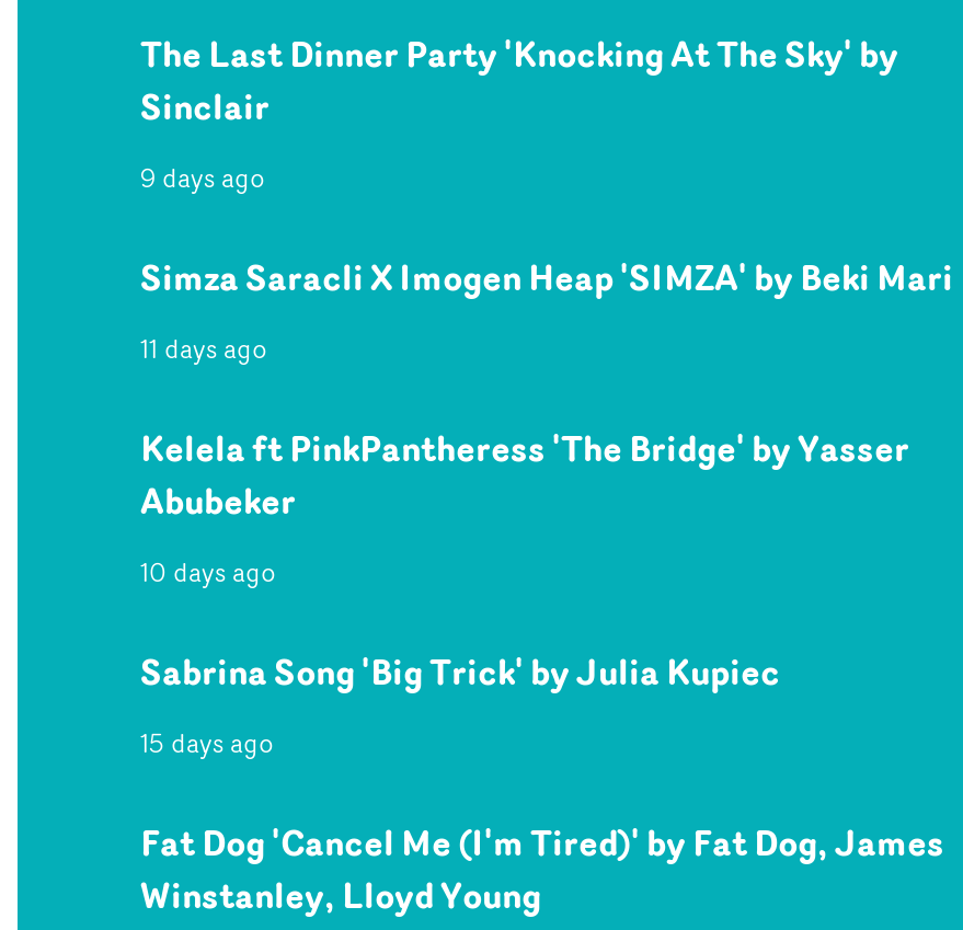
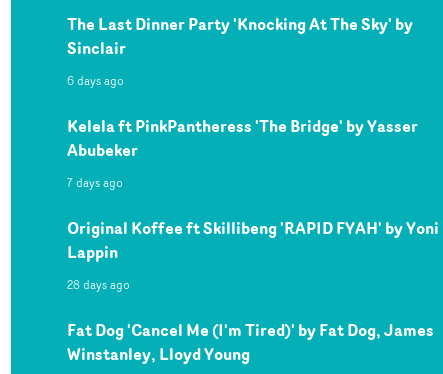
[140,159,953,367] 9 days ago | Simza Saracli X Imogen Heap 'SIMZA' by Beki Mari | 11 days ago -> [67,72,124,89] 6 days ago
moved [140,422,909,527] -> [67,114,418,162]: Kelela ft PinkPantheress 'The Bridge' by Yasser | Abubeker
[140,553,276,590] 10 days ago -> [67,174,123,191] 7 days ago
[140,645,780,698] Sabrina Song 'Big Trick' by Julia Kupiec -> [67,216,439,264] Original Koffee ft Skillibeng 'RAPID FYAH' by Yoni | Lappin
[140,724,274,761] 15 days ago -> [67,276,130,293] 28 days ago

